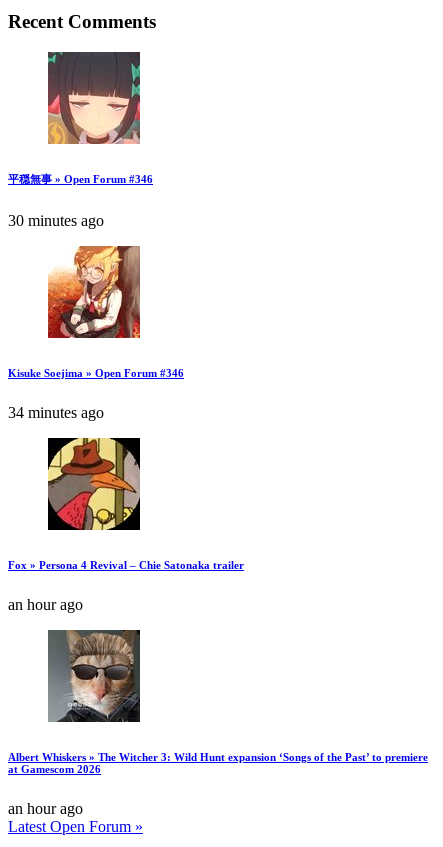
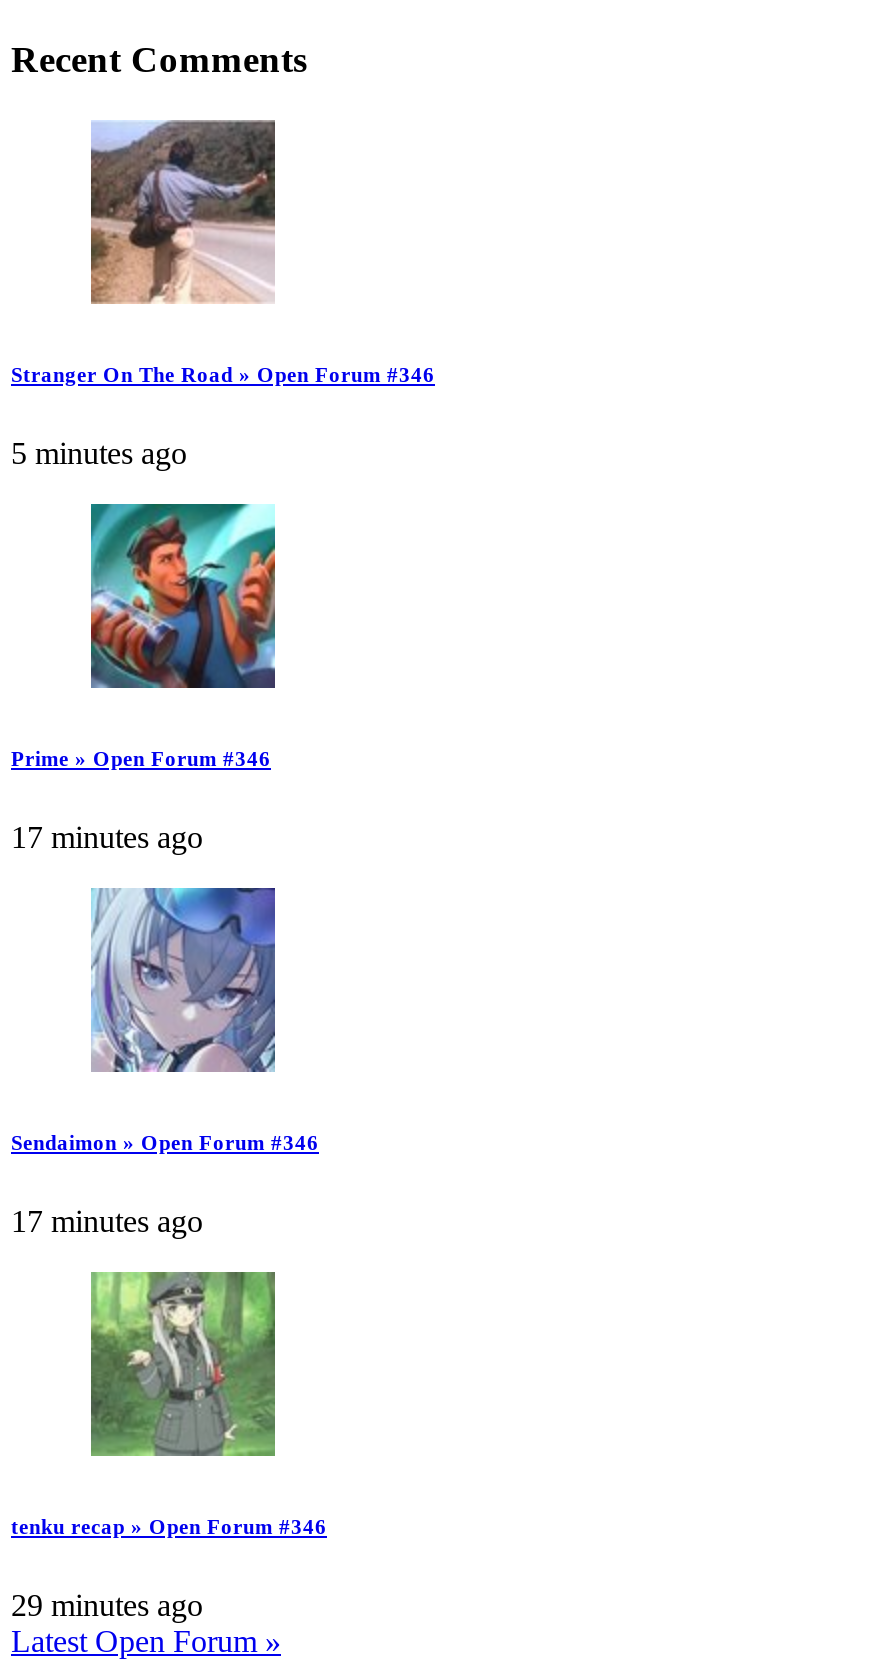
[8,51,153,185] [image] | 平穏無事 » Open Forum #346 -> [11,118,435,386] [image] | Stranger On The Road » Open Forum #346
[8,212,104,229] 30 minutes ago -> [11,436,187,470] 5 minutes ago
[8,245,184,379] [image] | Kisuke Soejima » Open Forum #346 -> [11,502,277,770] [image] | Prime » Open Forum #346
[8,404,104,421] 34 minutes ago -> [11,820,203,854] 17 minutes ago
[8,437,244,571] [image] | Fox » Persona 4 Revival – Chie Satonaka trailer -> [11,886,319,1154] [image] | Sendaimon » Open Forum #346
[8,596,83,613] an hour ago -> [11,1204,203,1238] 17 minutes ago
[8,629,428,775] [image] | Albert Whiskers » The Witcher 3: Wild Hunt expansion ‘Songs of the Past’ to premiere | at Gamescom 2026 -> [11,1270,327,1538] [image] | tenku recap » Open Forum #346
[8,800,83,817] an hour ago -> [11,1588,203,1622] 29 minutes ago

